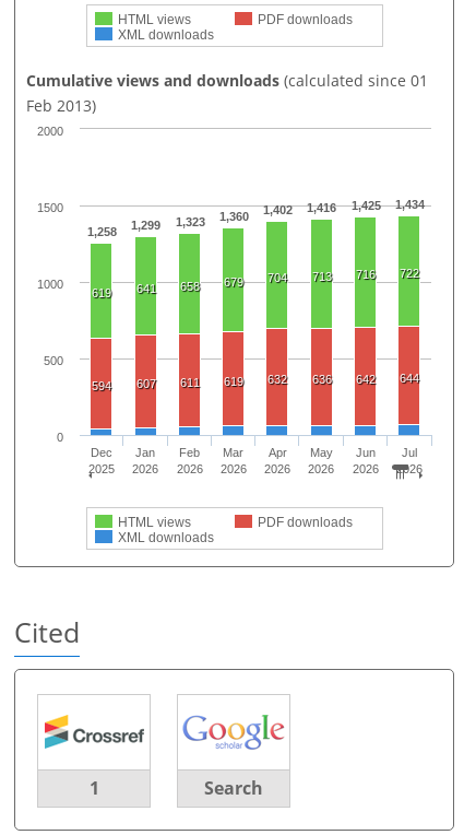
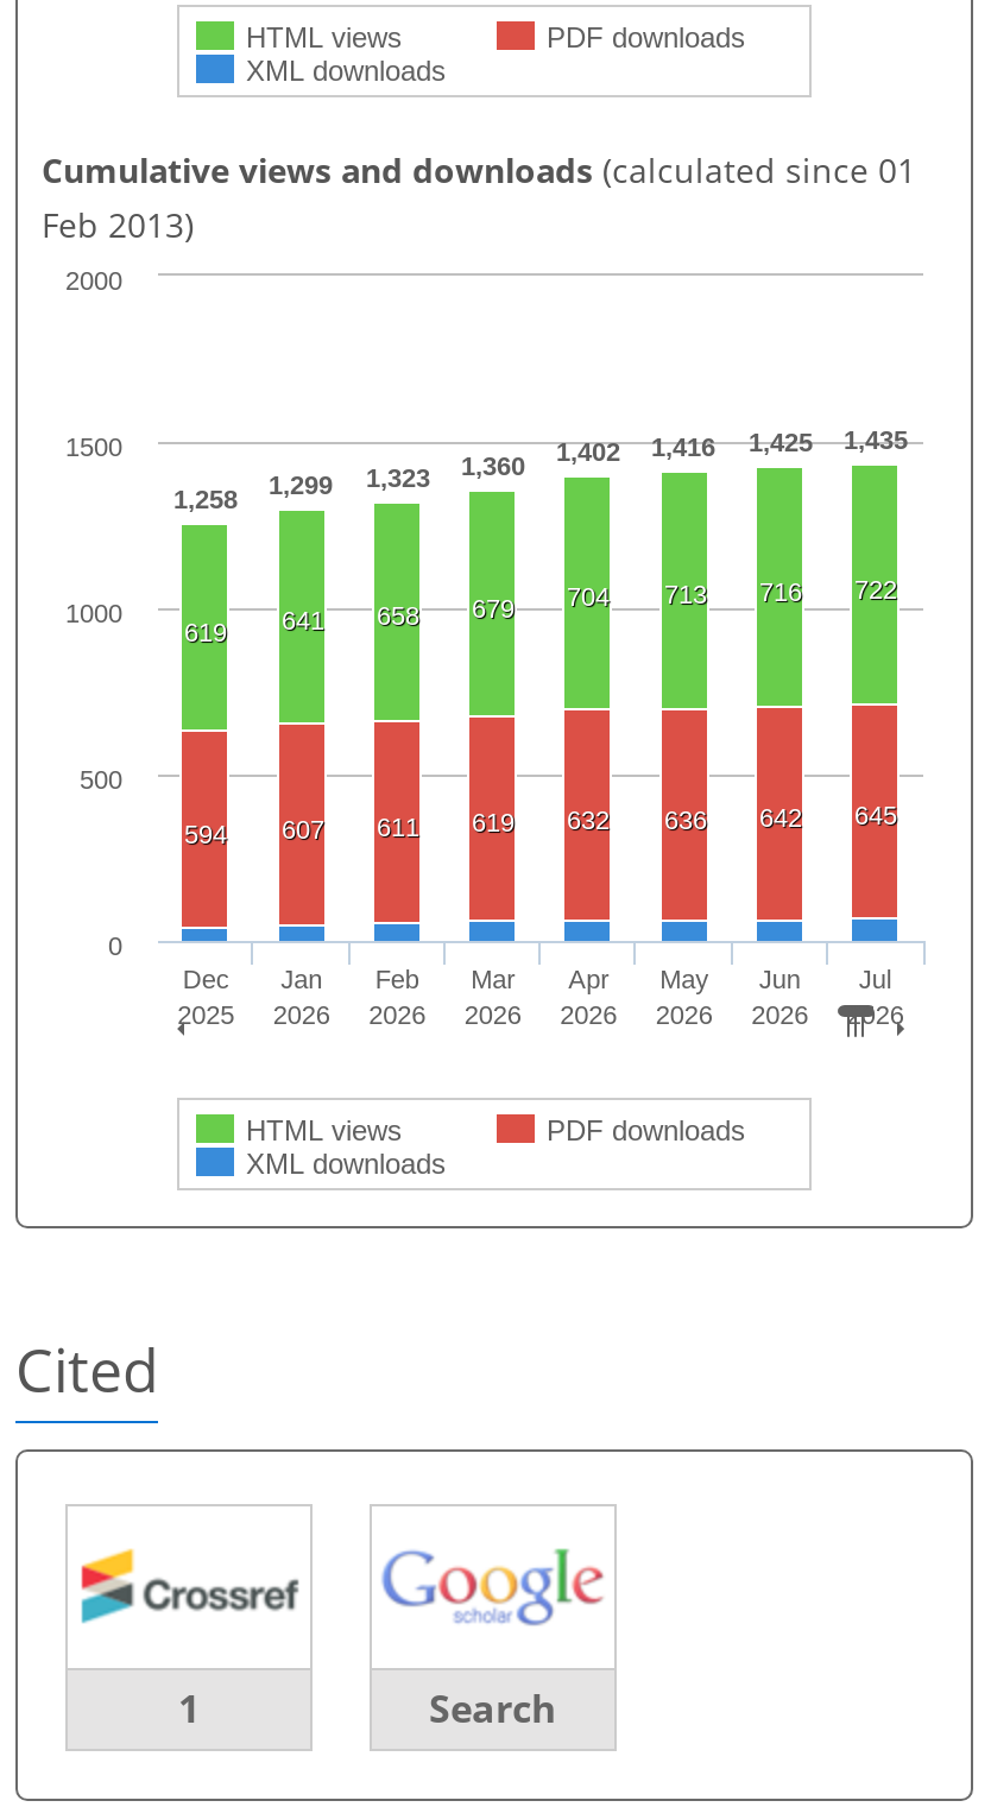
[87,198,425,239] 1,258 1,299 1,323 1,360 1,402 1,416 1,425 1,434 -> [173,426,908,515] 1,258 1,299 1,323 1,360 1,402 1,416 1,425 1,435
[400,372,419,385] 644 -> [854,802,897,831] 645

